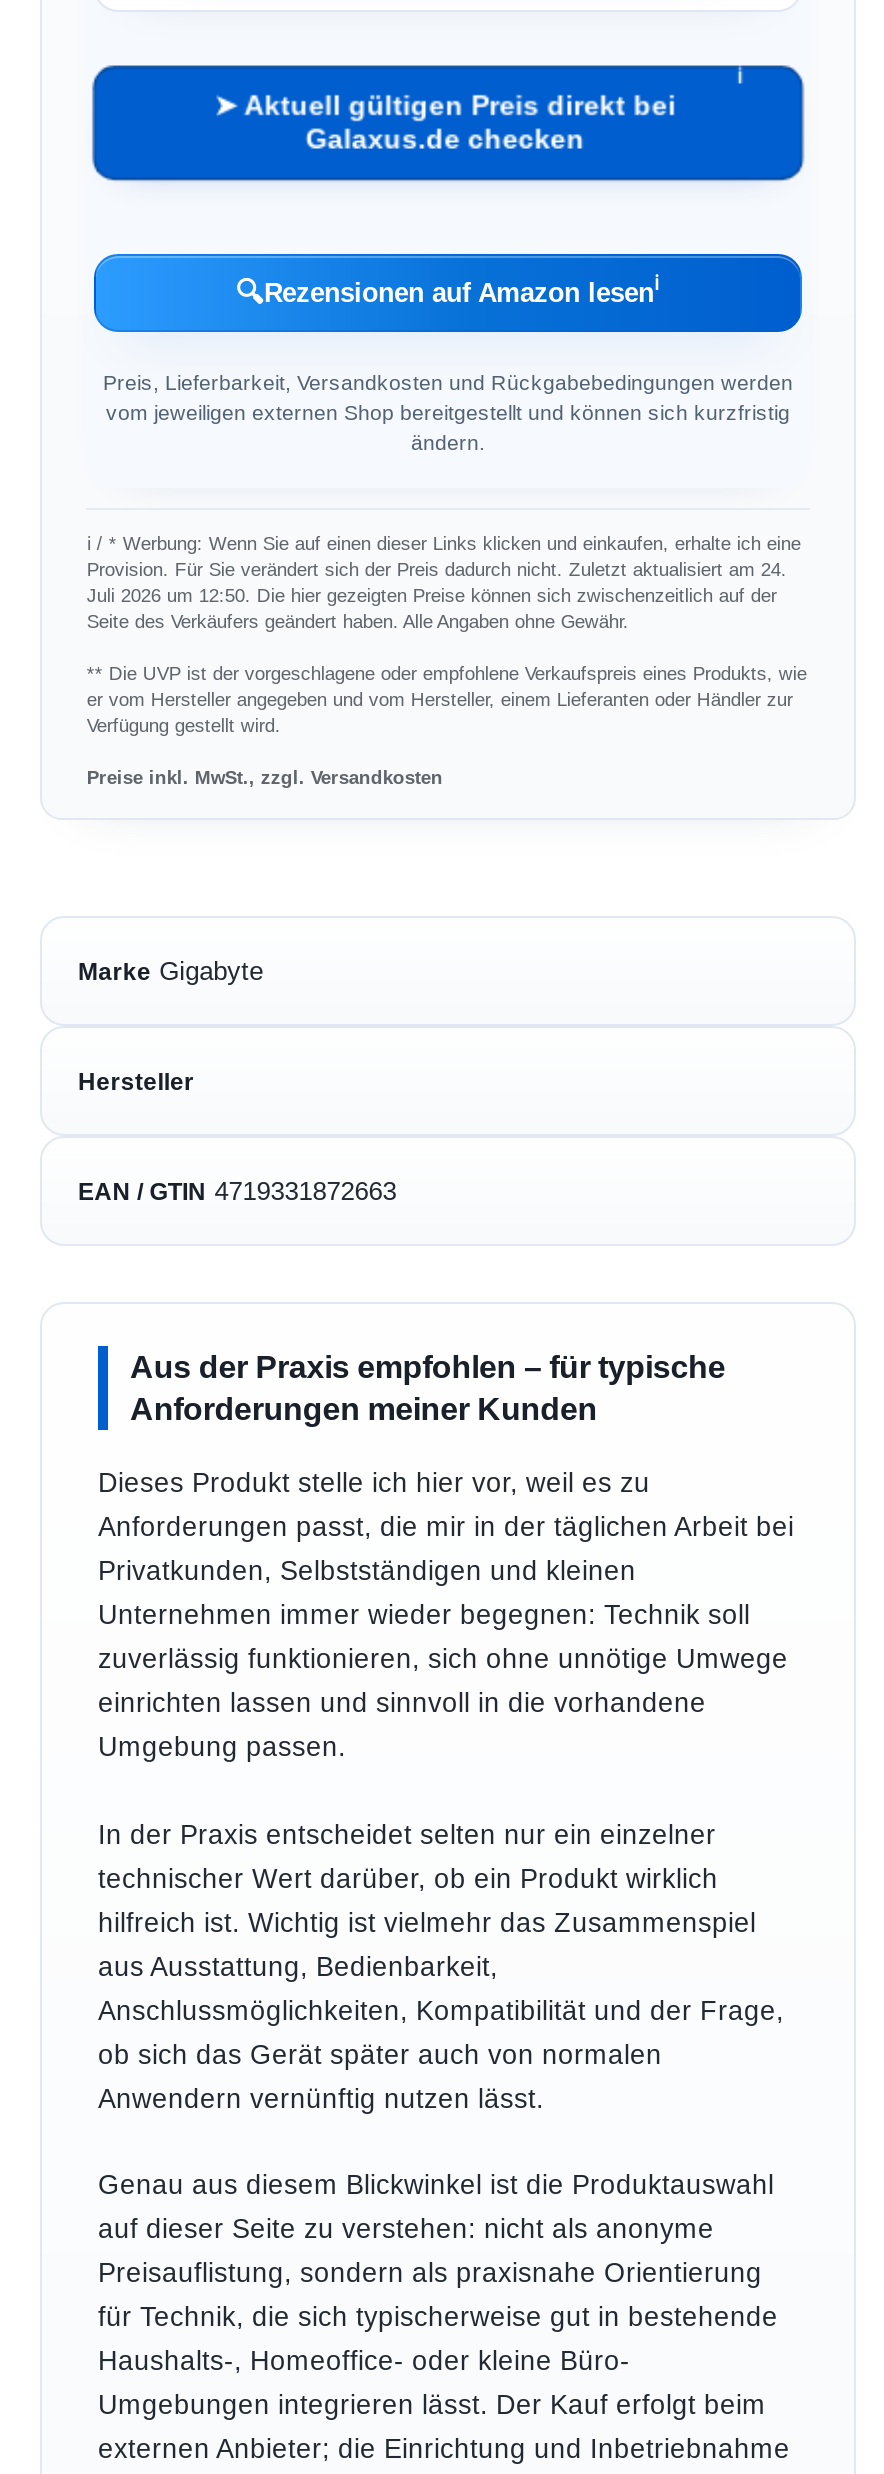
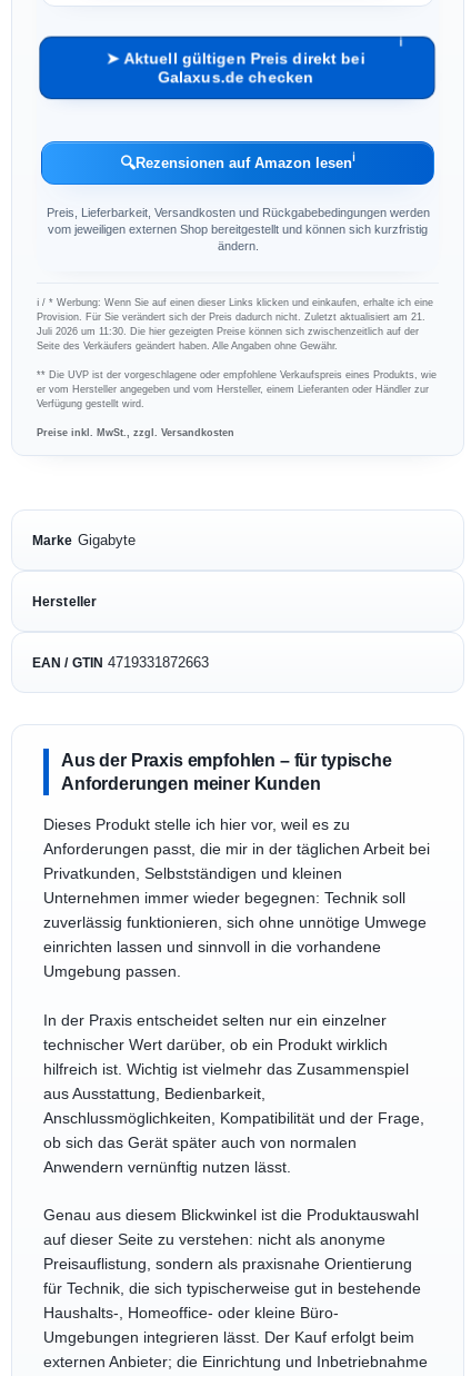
[87,557,787,579] Provision. Für Sie verändert sich der Preis dadurch nicht. Zuletzt aktualisiert am 24. -> [37,310,426,322] Provision. Für Sie verändert sich der Preis dadurch nicht. Zuletzt aktualisiert am 21.
[87,583,777,605] Juli 2026 um 12:50. Die hier gezeigten Preise können sich zwischenzeitlich auf der -> [37,324,419,337] Juli 2026 um 11:30. Die hier gezeigten Preise können sich zwischenzeitlich auf der

